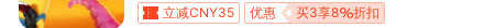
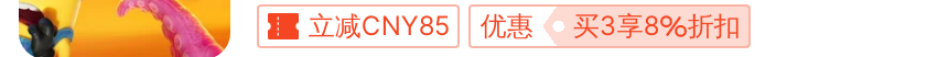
[163,5,380,21] 立减CNY35 优惠 买3享8 折扣 -> [308,10,740,43] 立减CNY85 优惠 买3享8 折扣

